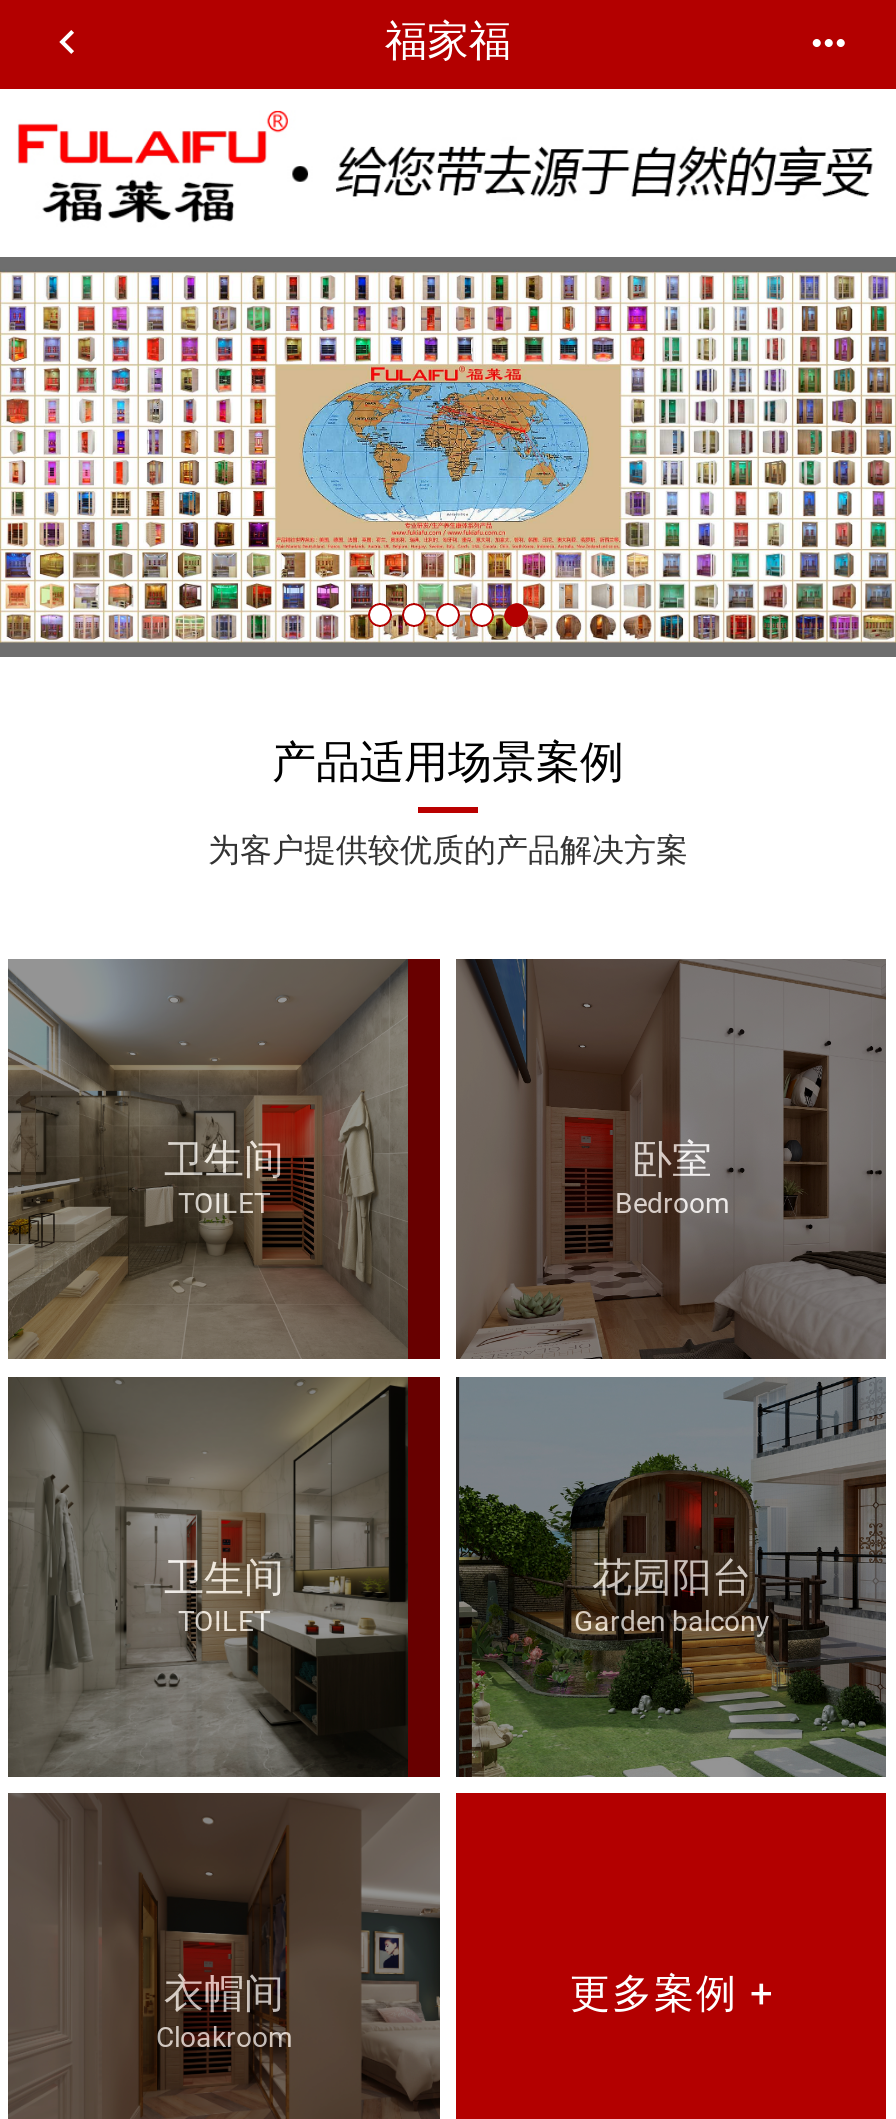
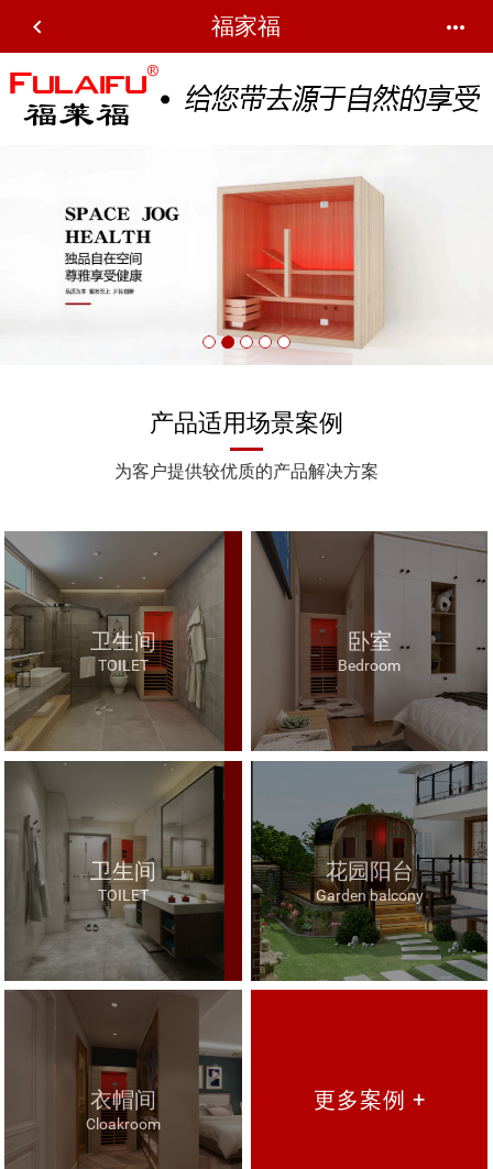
[6,255,890,659] [image] -> [3,145,490,365] [image]

